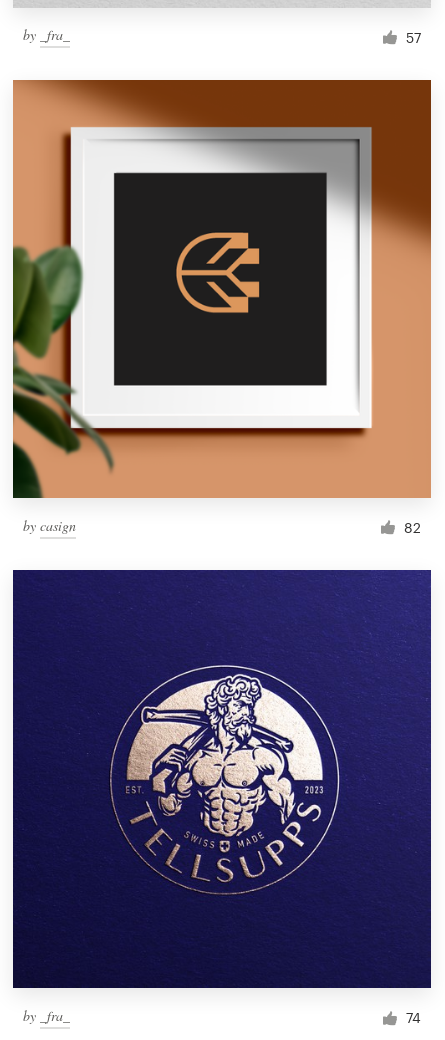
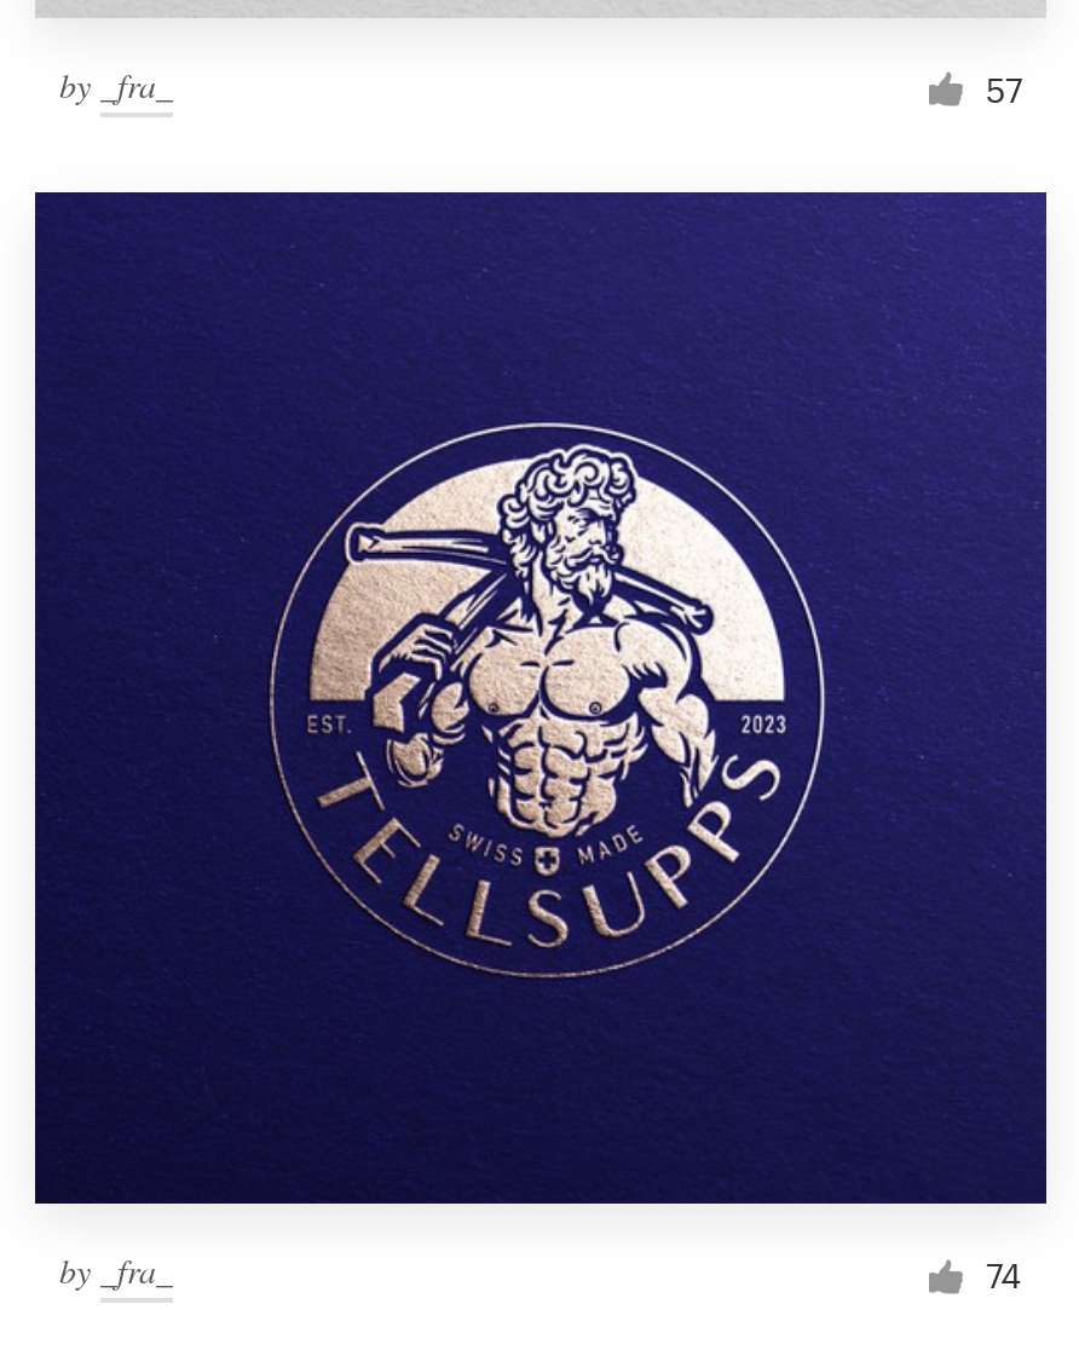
[12,79,432,536] [image] | by casign | 82 -> none

